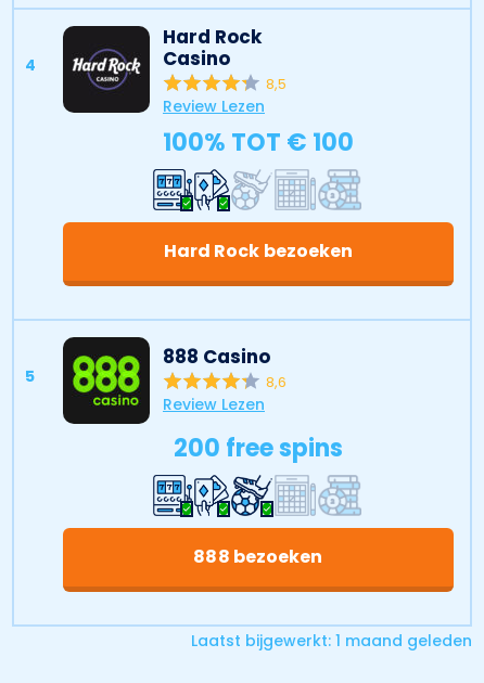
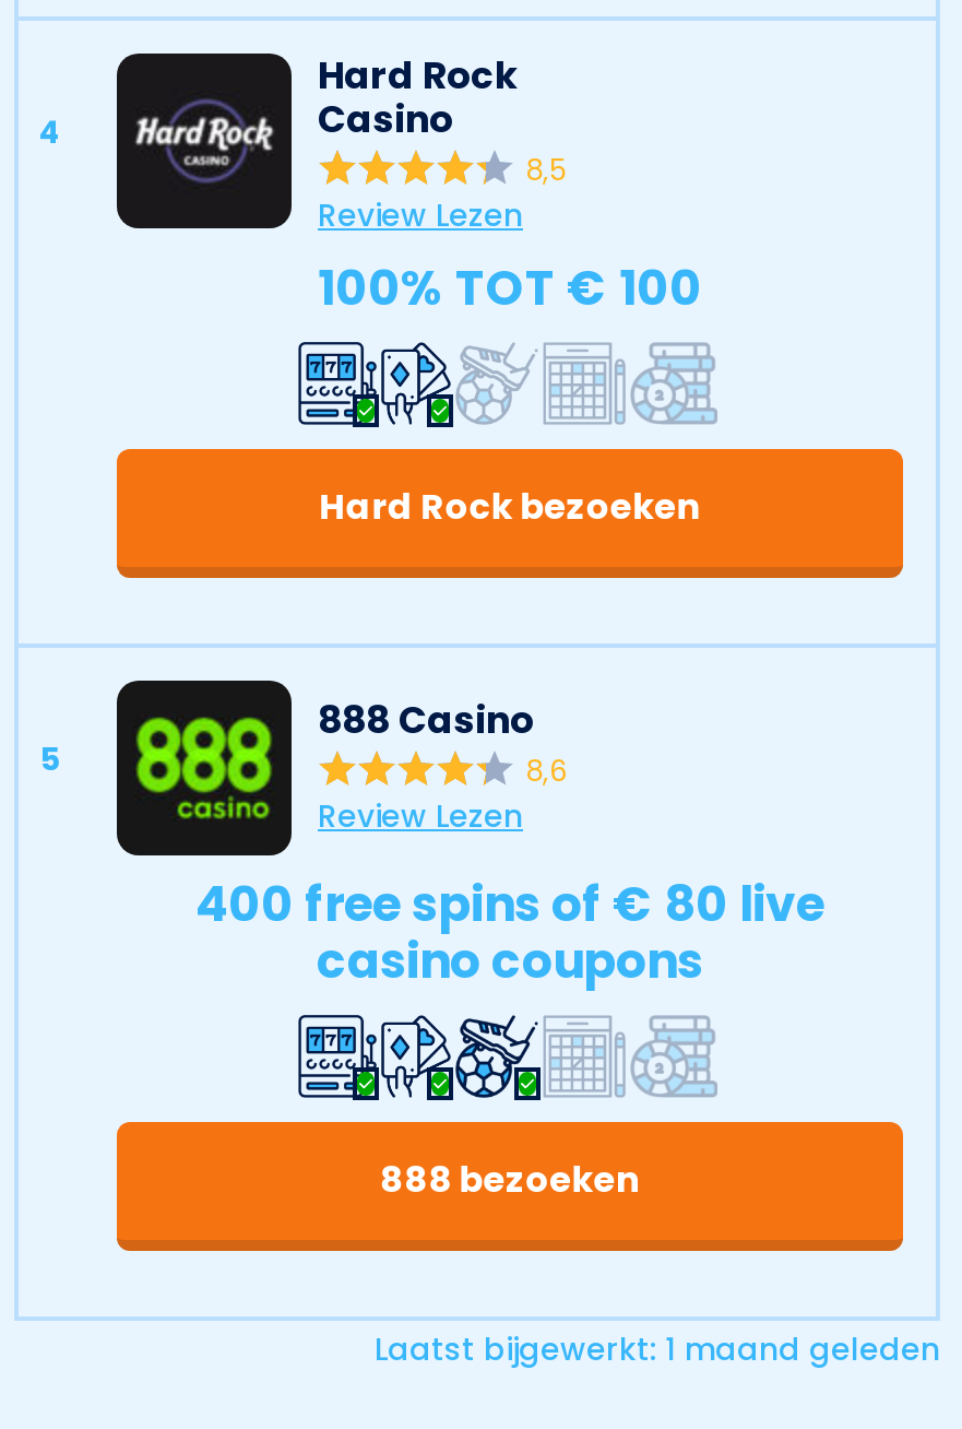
[174,431,343,465] 200 free spins -> [195,871,824,995] 400 free spins of € 80 live | casino coupons

